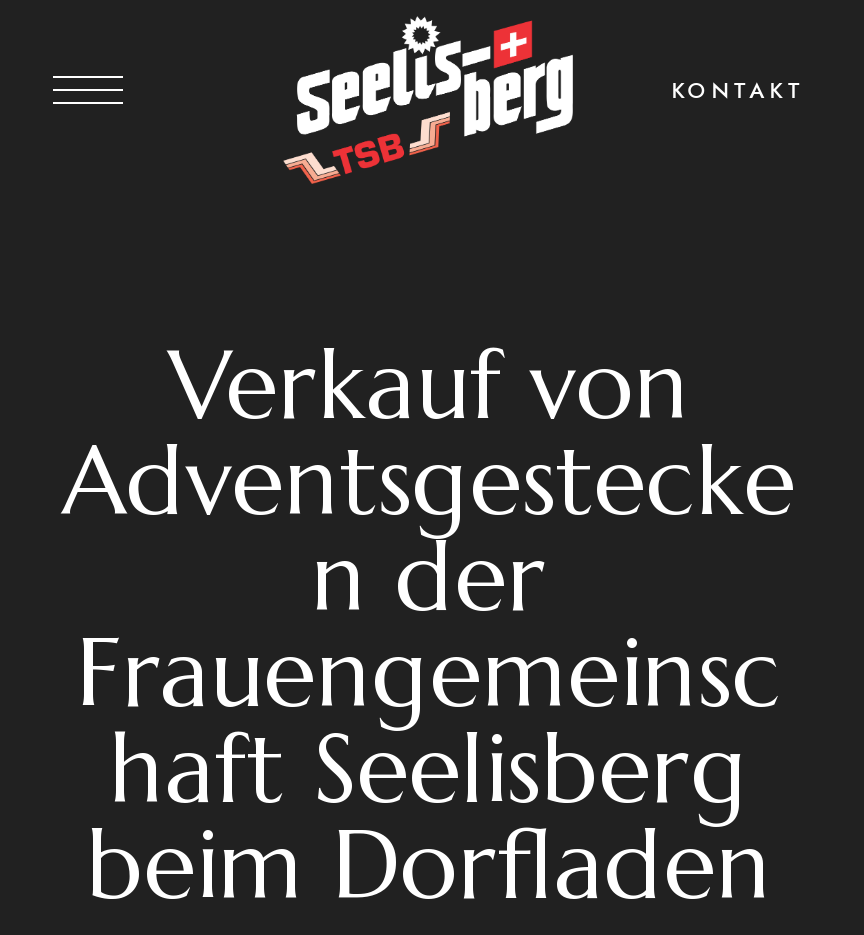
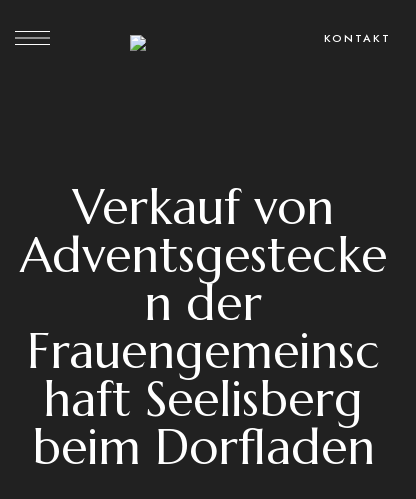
[283,16,575,186] [image] -> none
moved [671,74,805,106] -> [324,30,391,46]: KONTAKT

